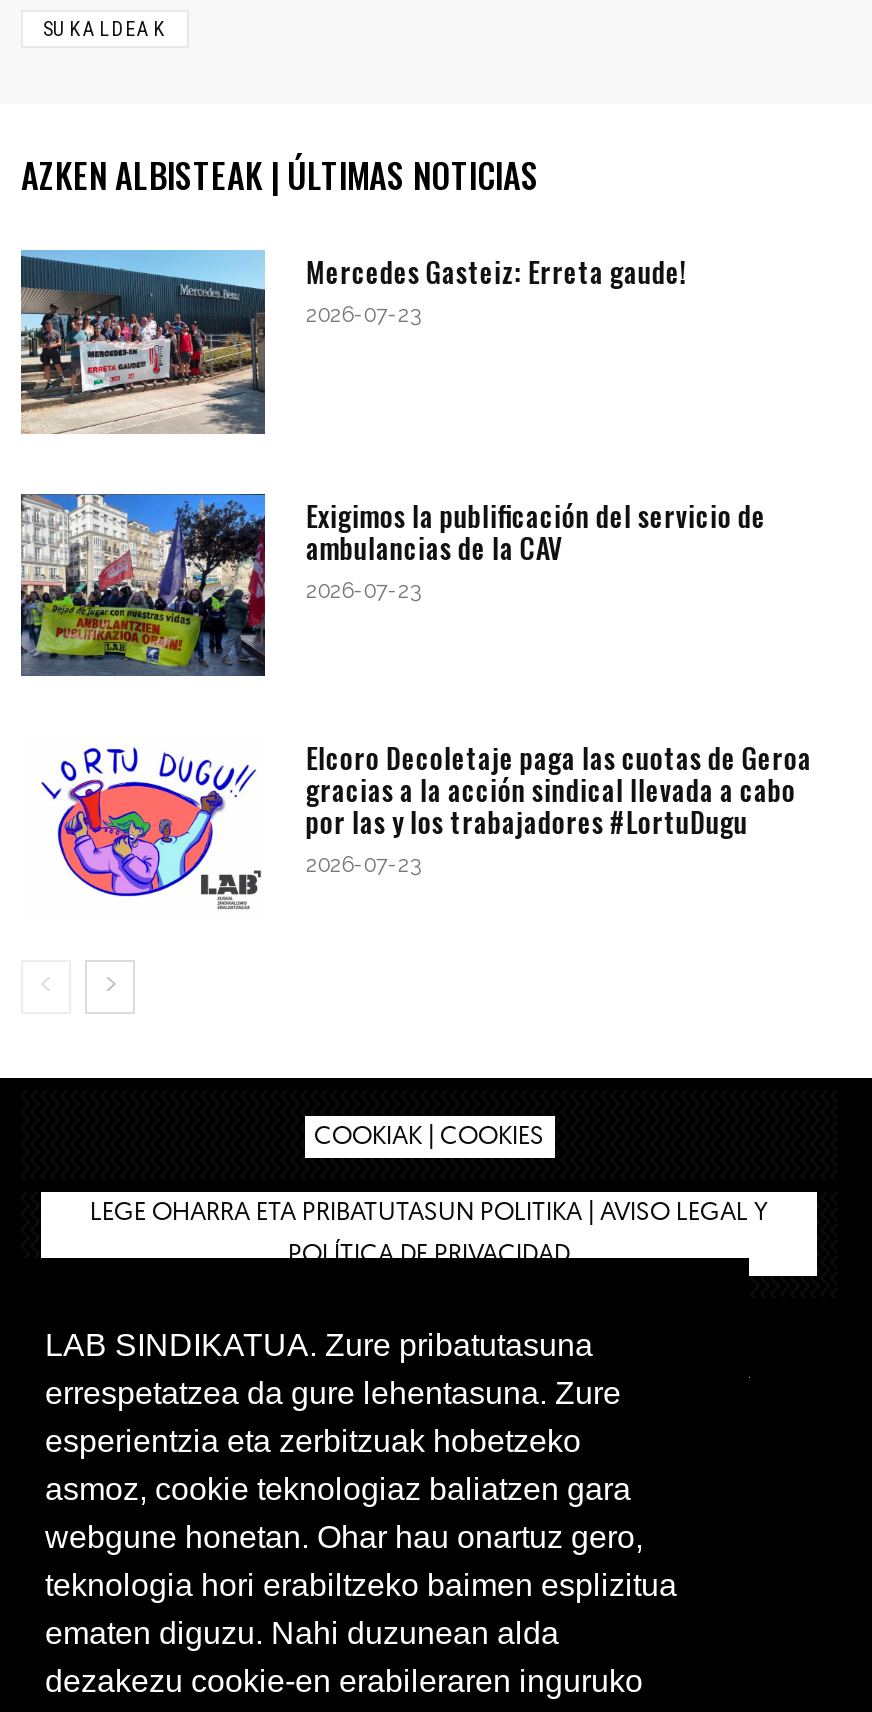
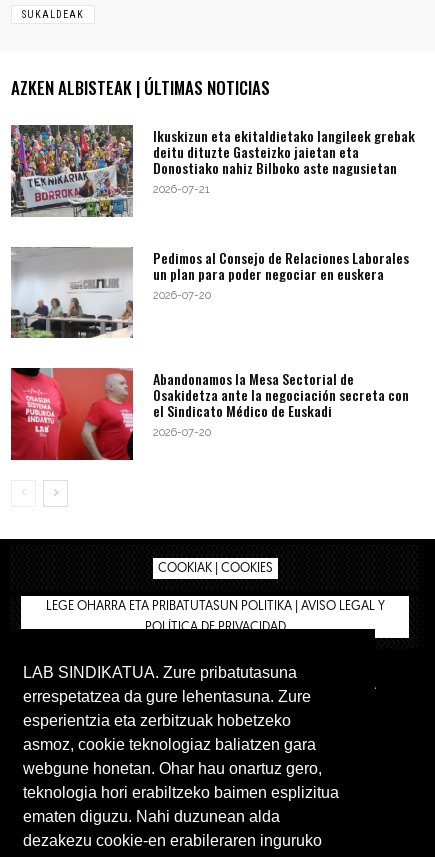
[19,250,688,434] [image] | Mercedes Gasteiz: Erreta gaude! | 2026-07-23 -> [10,124,415,217] [image] | Ikuskizun eta ekitaldietako langileek grebak | deitu dituzte Gasteizko jaietan eta | Donostiako nahiz Bilboko aste nagusietan | 2026-07-21
[19,492,766,678] [image] | Exigimos la publificación del servicio de | ambulancias de la CAV | 2026-07-23 -> [11,247,409,338] [image] | Pedimos al Consejo de Relaciones Laborales | un plan para poder negociar en euskera | 2026-07-20
[21,736,812,920] [image] | Elcoro Decoletaje paga las cuotas de Geroa | gracias a la acción sindical llevada a cabo | por las y los trabajadores #LortuDugu | 2026-07-23 -> [10,367,409,461] [image] | Abandonamos la Mesa Sectorial de | Osakidetza ante la negociación secreta con | el Sindicato Médico de Euskadi | 2026-07-20

